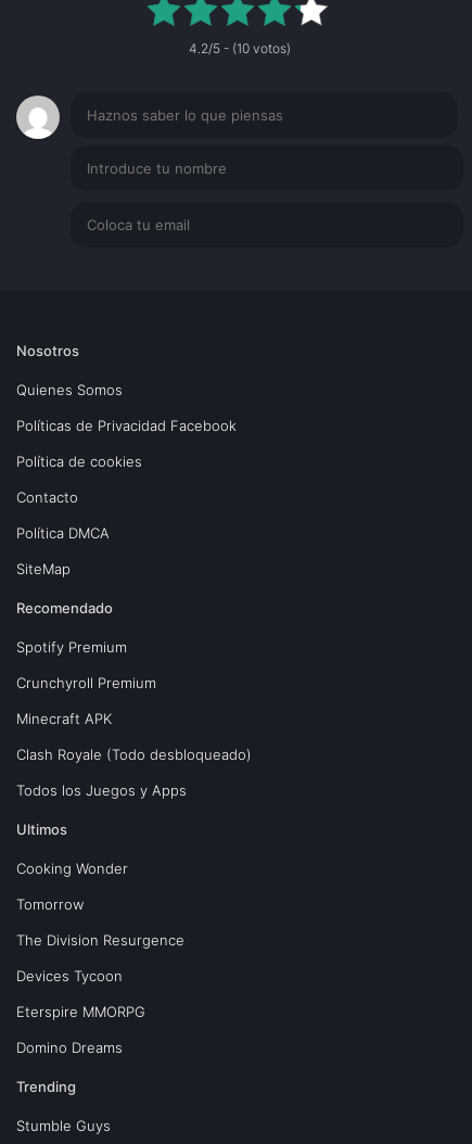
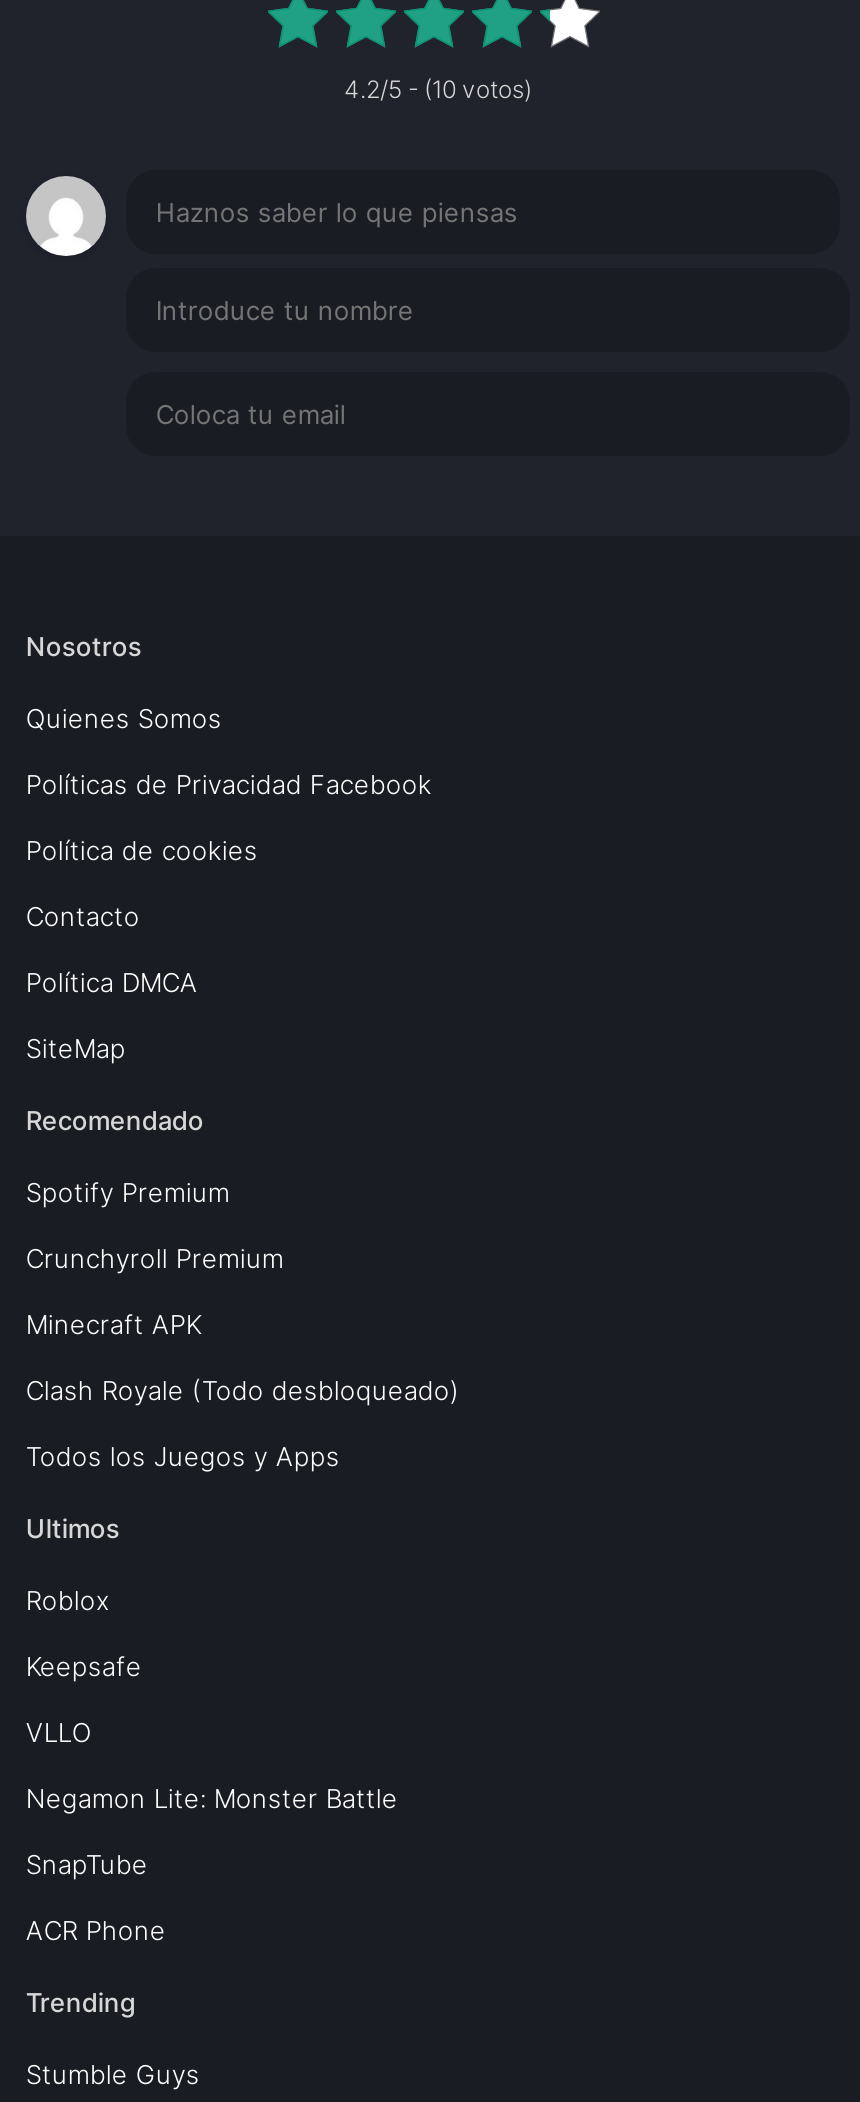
[16,860,128,877] Cooking Wonder -> [26,1584,110,1616] Roblox
[16,895,83,913] Tomorrow -> [26,1650,142,1682] Keepsafe
[16,931,184,949] The Division Resurgence -> [26,1716,92,1748] VLLO
[16,967,123,984] Devices Tycoon -> [26,1782,398,1814] Negamon Lite: Monster Battle
[16,1003,145,1020] Eterspire MMORPG -> [26,1848,148,1880] SnapTube
[16,1039,123,1056] Domino Dreams -> [26,1914,166,1946] ACR Phone

